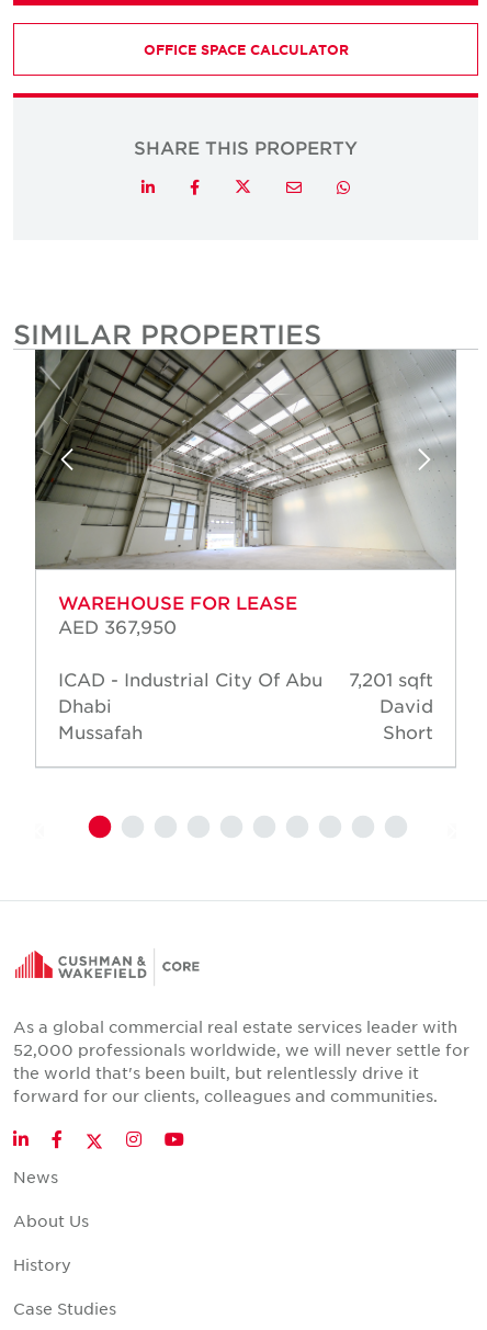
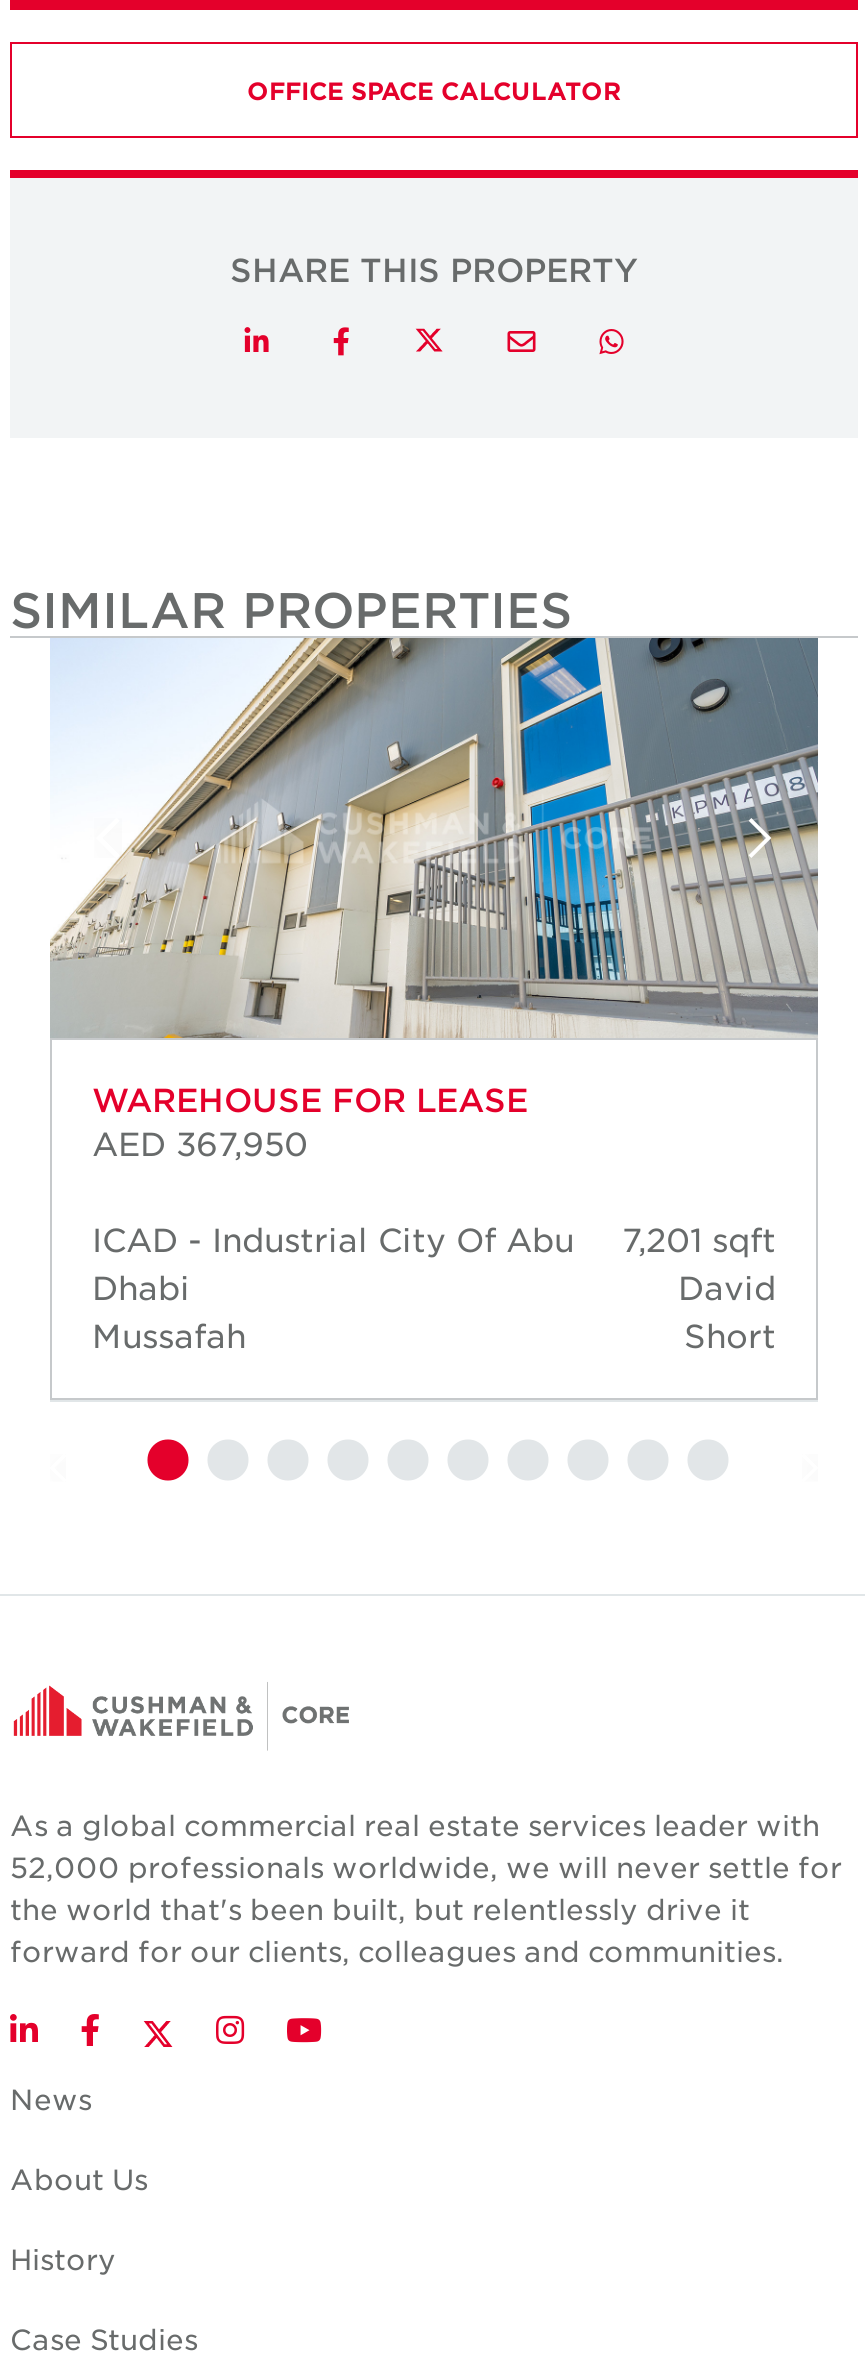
[34,349,456,569] [image] -> [50,636,818,1040] [image]

